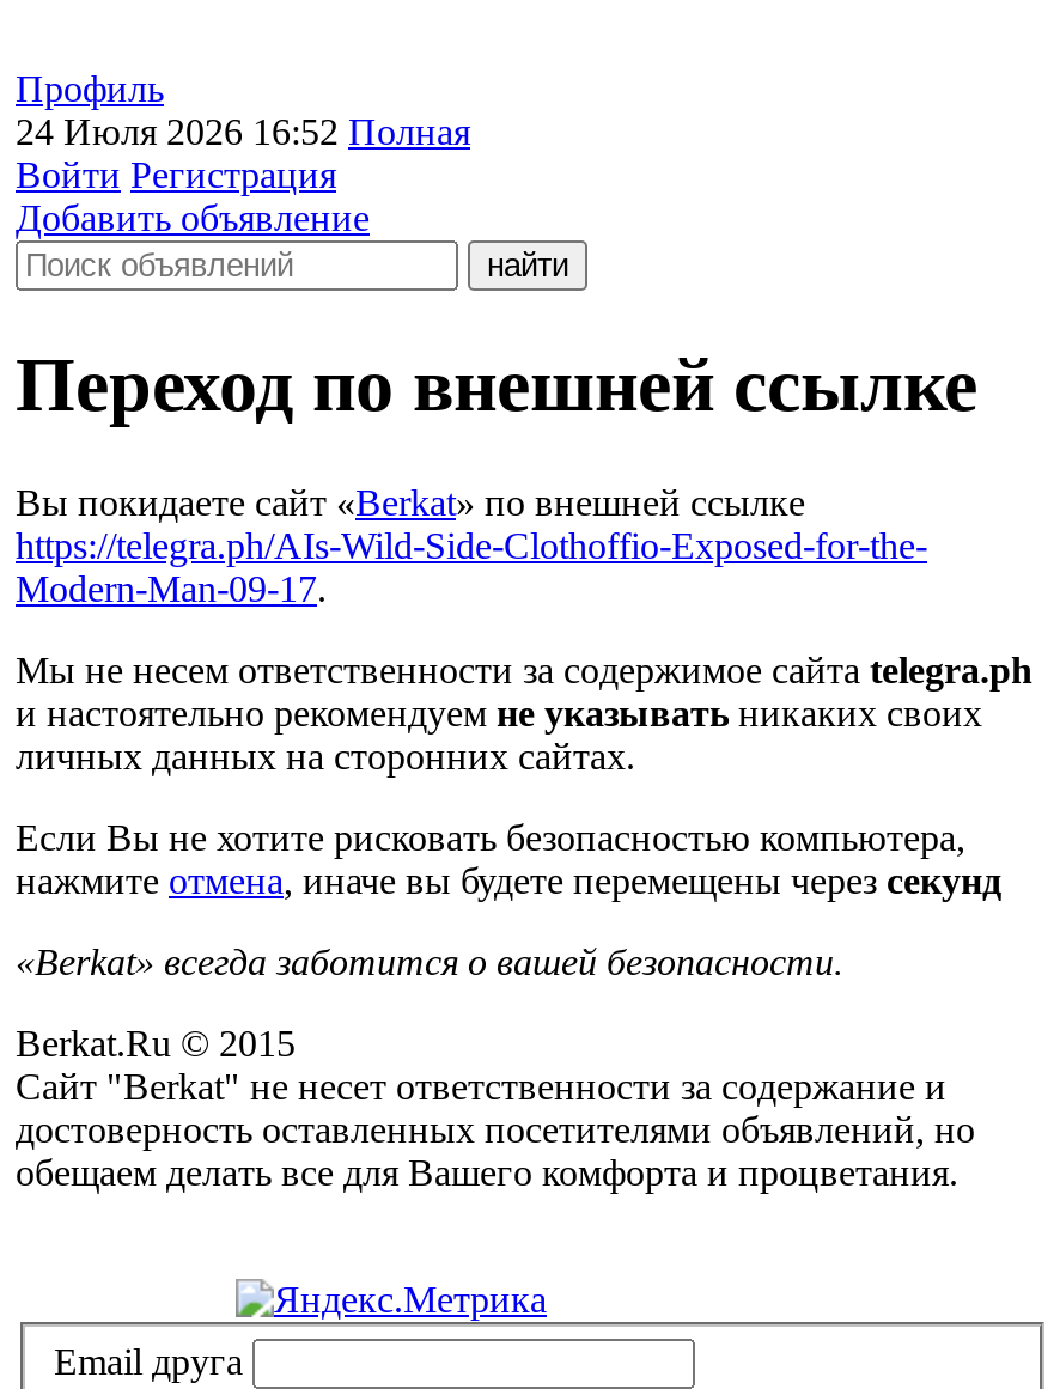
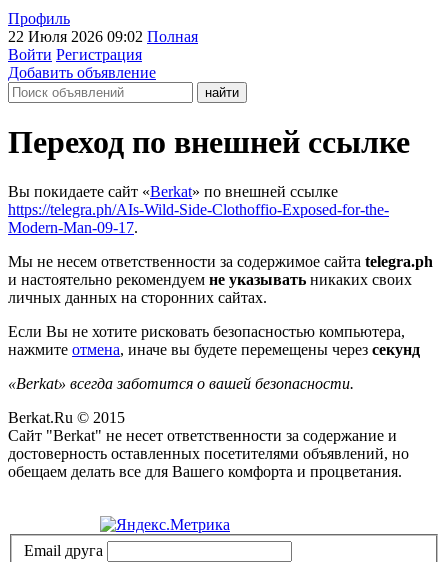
[16,111,470,152] 24 Июля 2026 16:52 Полная -> [8,28,198,45] 22 Июля 2026 09:02 Полная

